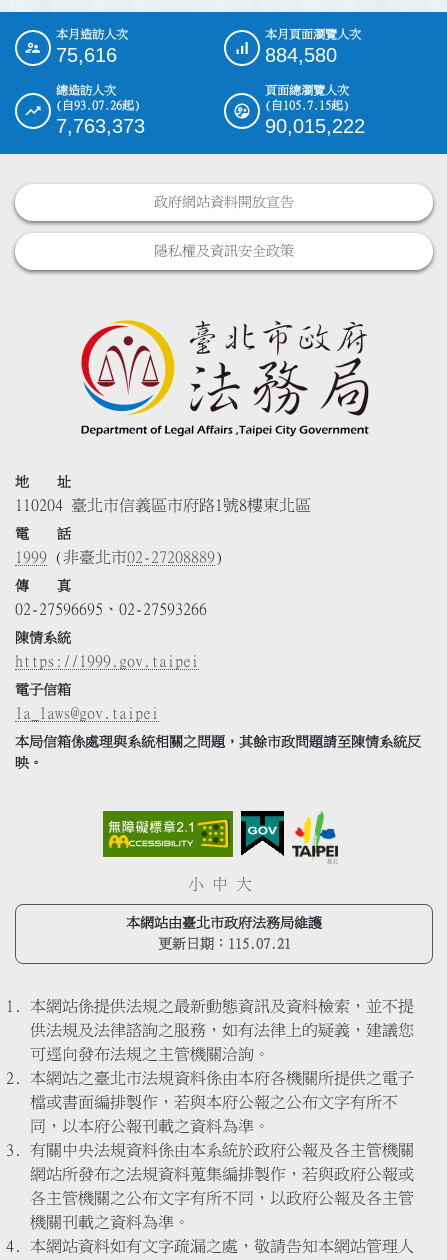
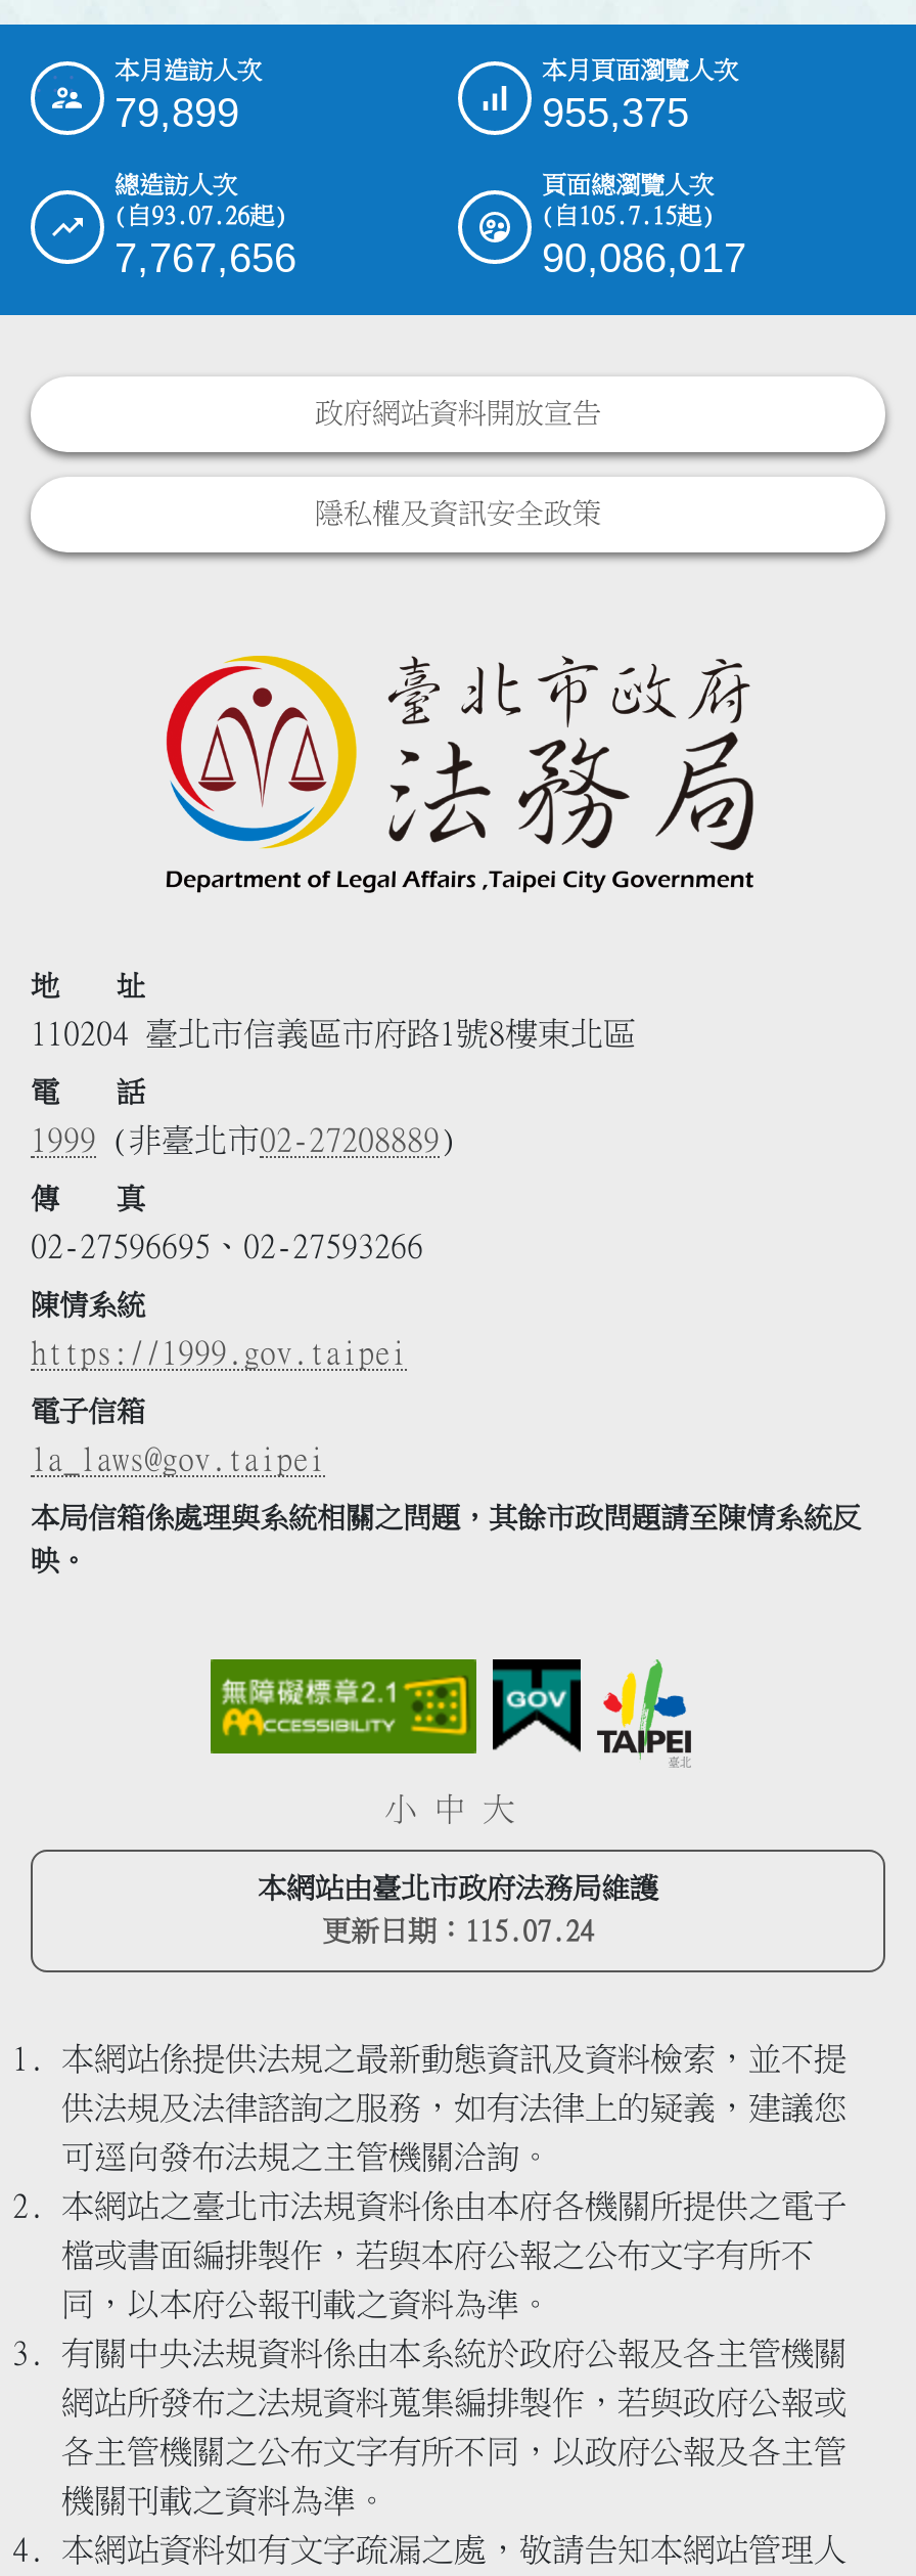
[56,44,117,66] 75,616 -> [114,91,239,136] 79,899
[265,44,337,66] 884,580 -> [542,91,689,136] 955,375
[56,115,145,137] 7,763,373 -> [114,236,296,281] 7,767,656
[265,115,365,137] 90,015,222 -> [542,236,746,281] 90,086,017
[157,936,290,950] 更新日期：115.07.21 -> [322,1916,594,1945] 更新日期：115.07.24

